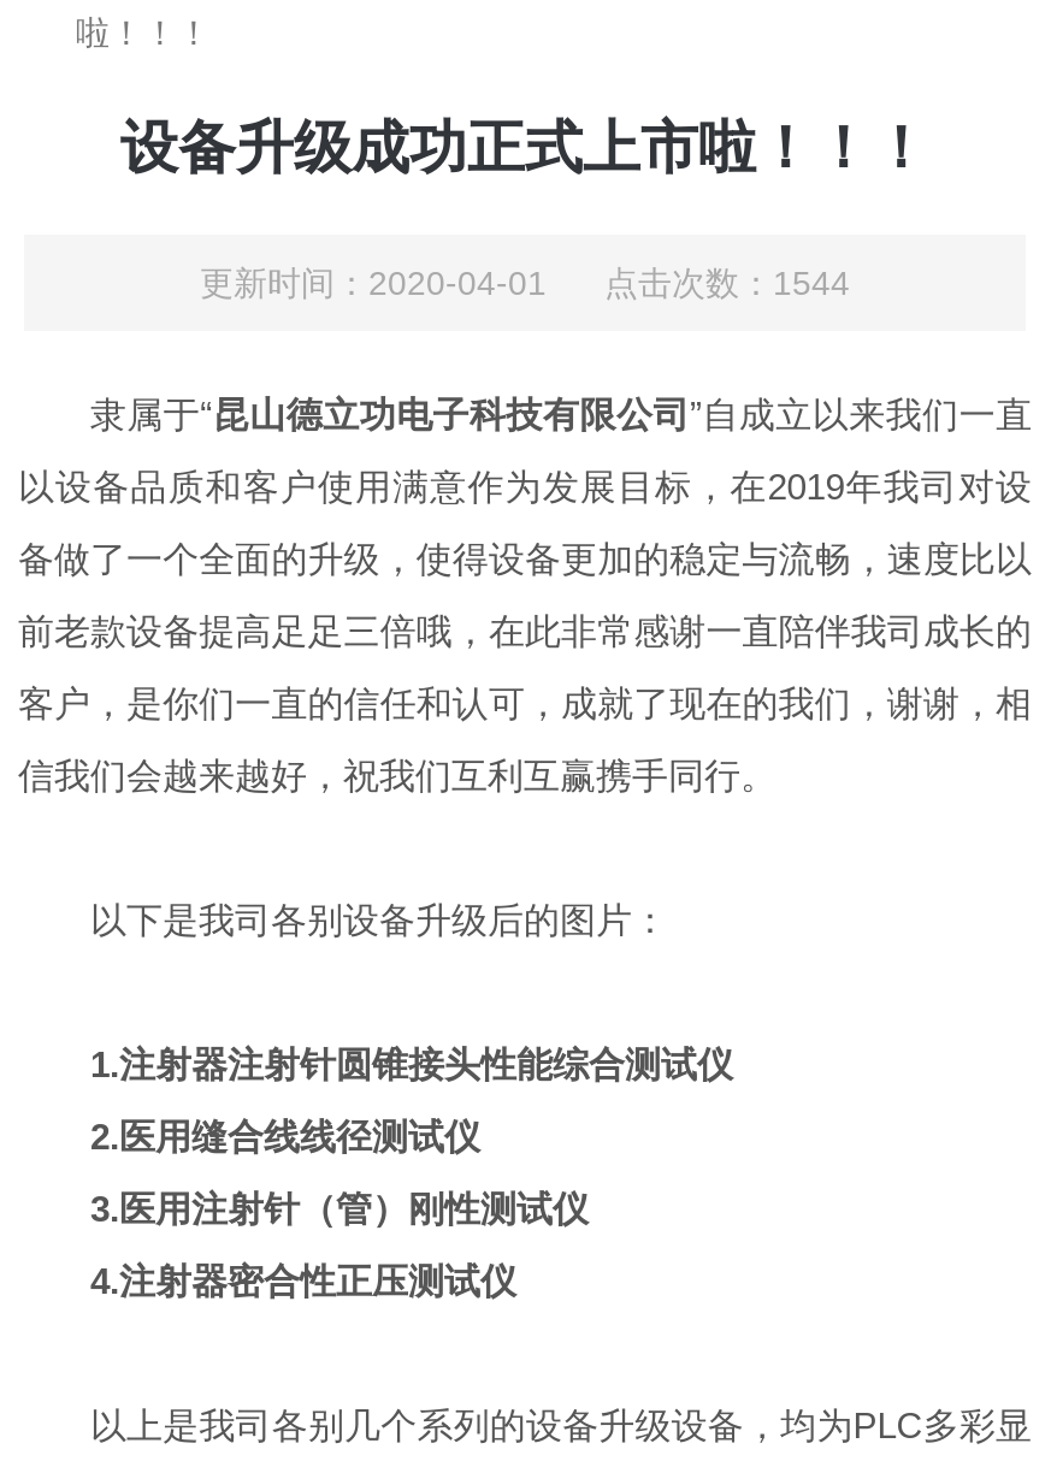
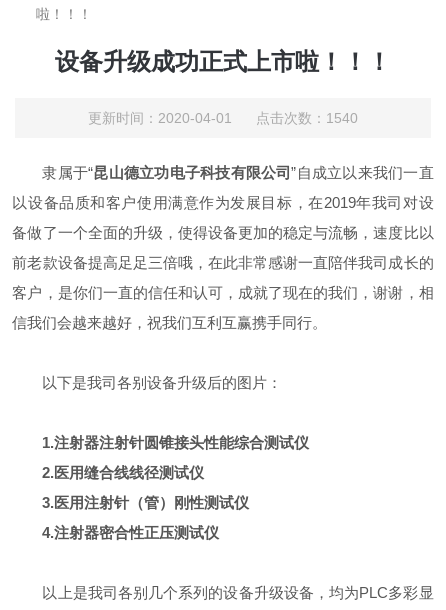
[200,264,850,302] 更新时间：2020-04-01 点击次数：1544 -> [88,110,358,126] 更新时间：2020-04-01 点击次数：1540

